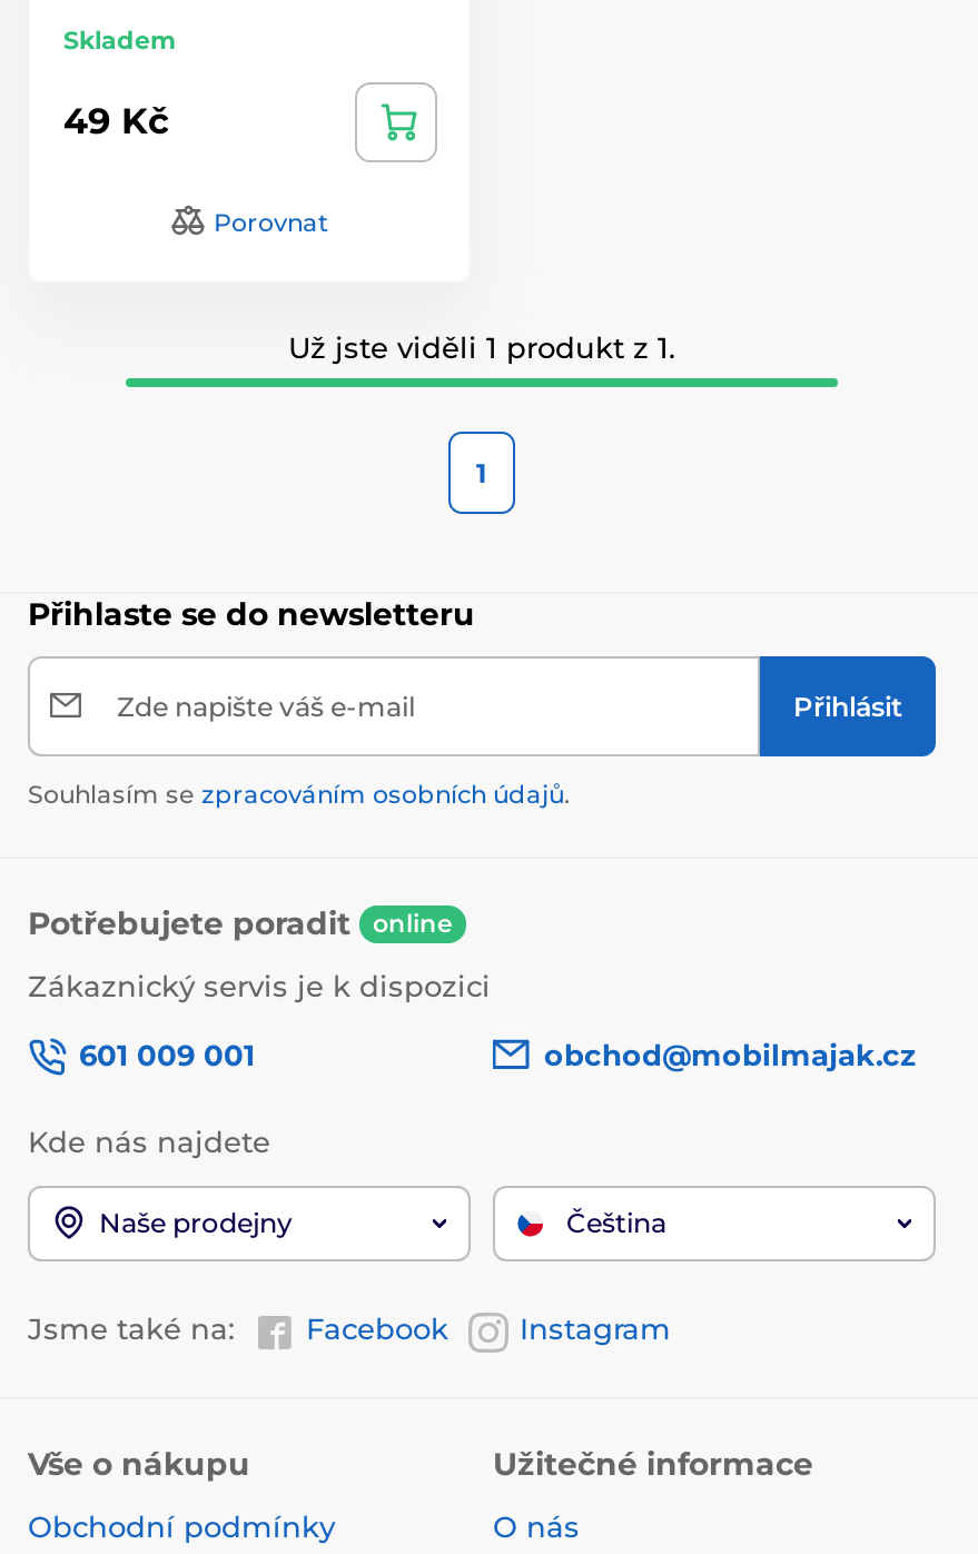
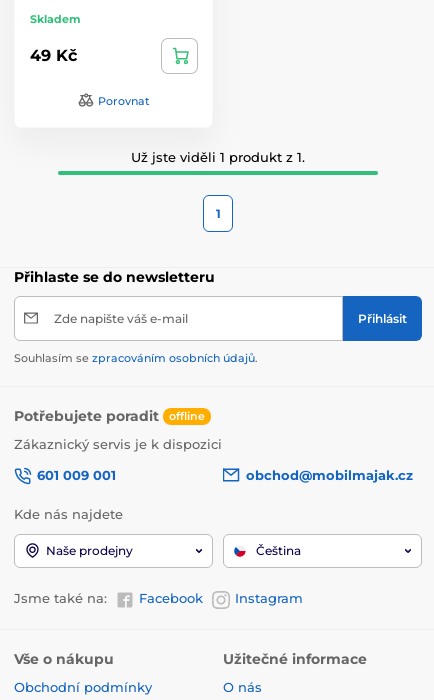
[28,902,453,942] Potřebujete poradit online -> [14,406,205,424] Potřebujete poradit offline

